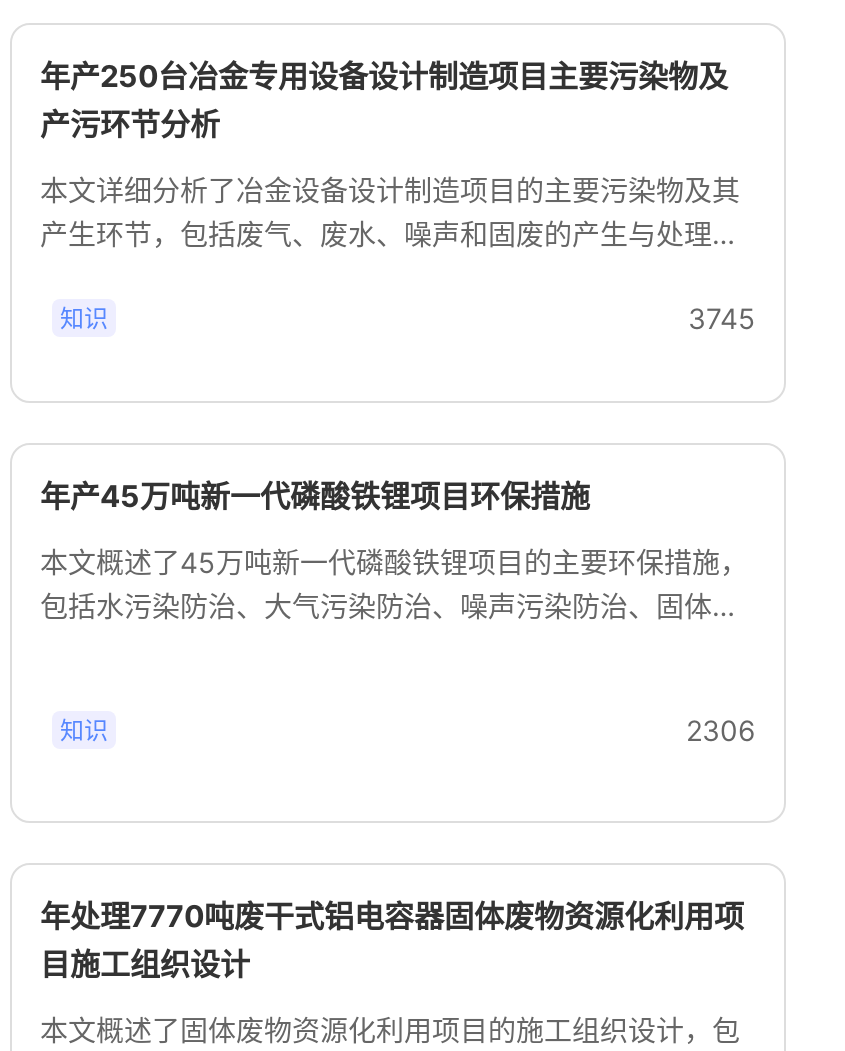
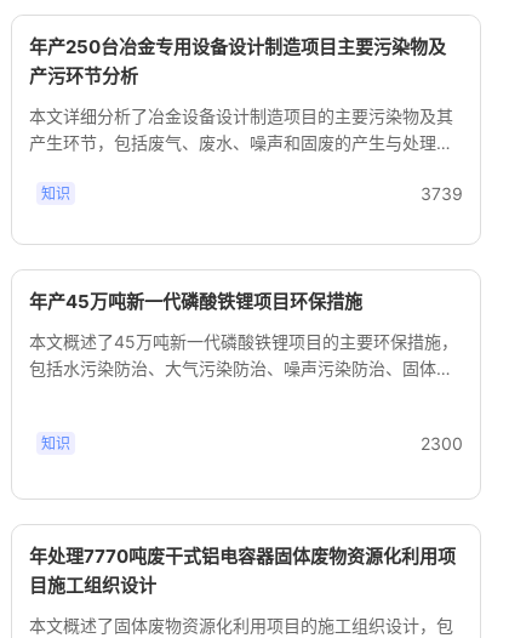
[688,300,756,334] 3745 -> [421,183,463,203] 3739
[686,712,756,746] 2306 -> [421,432,463,453] 2300

